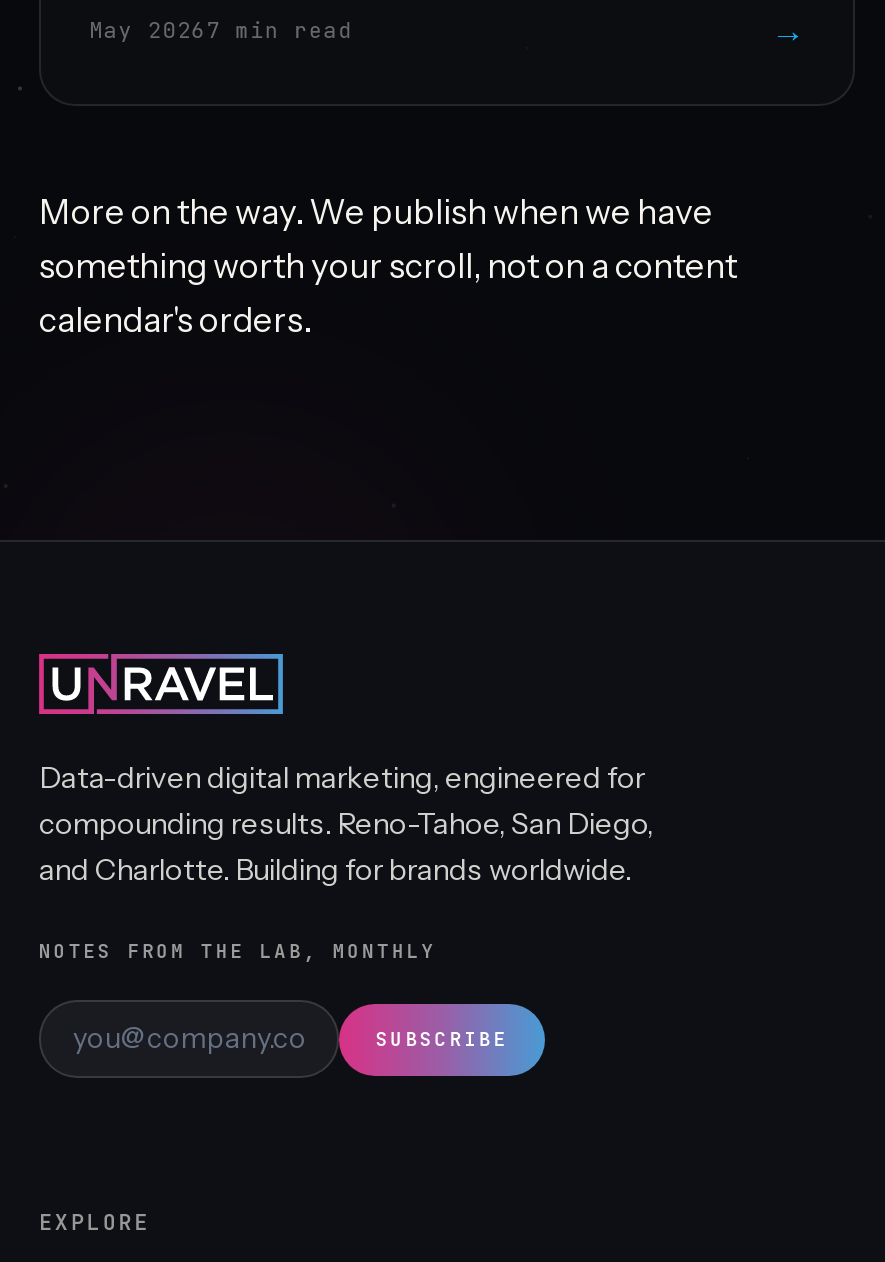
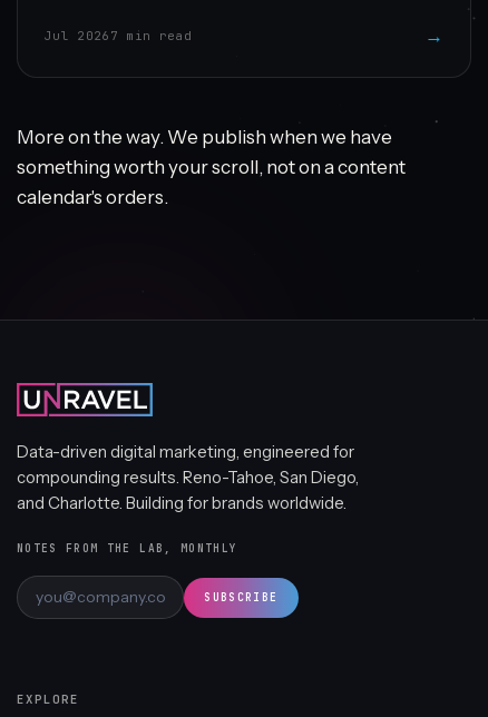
[89,16,353,44] May 2026 7 min read -> [45,28,192,43] Jul 2026 7 min read

